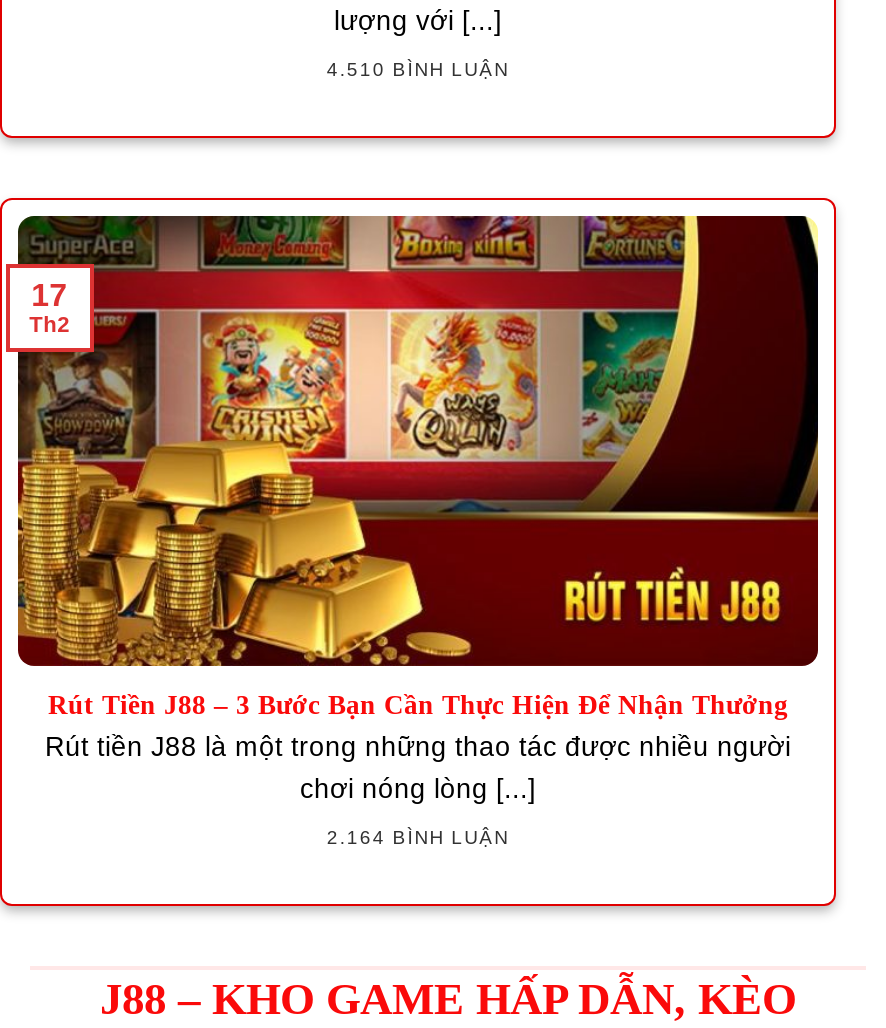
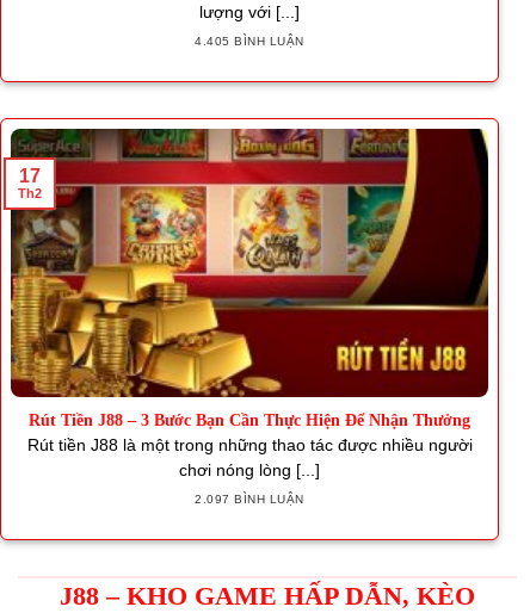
[327,59,509,81] 4.510 BÌNH LUẬN -> [195,35,304,48] 4.405 BÌNH LUẬN
[327,826,509,848] 2.164 BÌNH LUẬN -> [195,493,304,506] 2.097 BÌNH LUẬN

